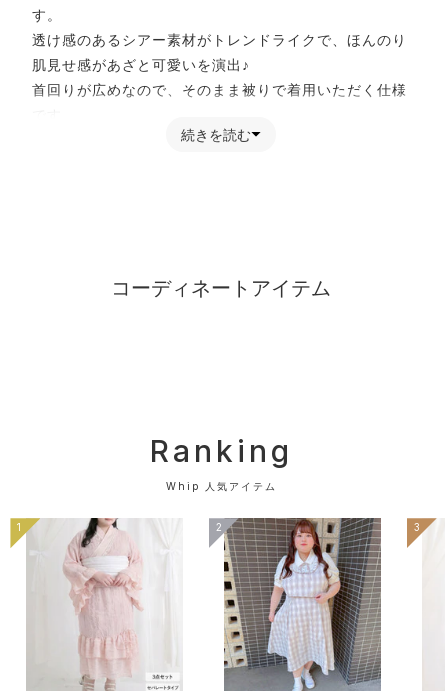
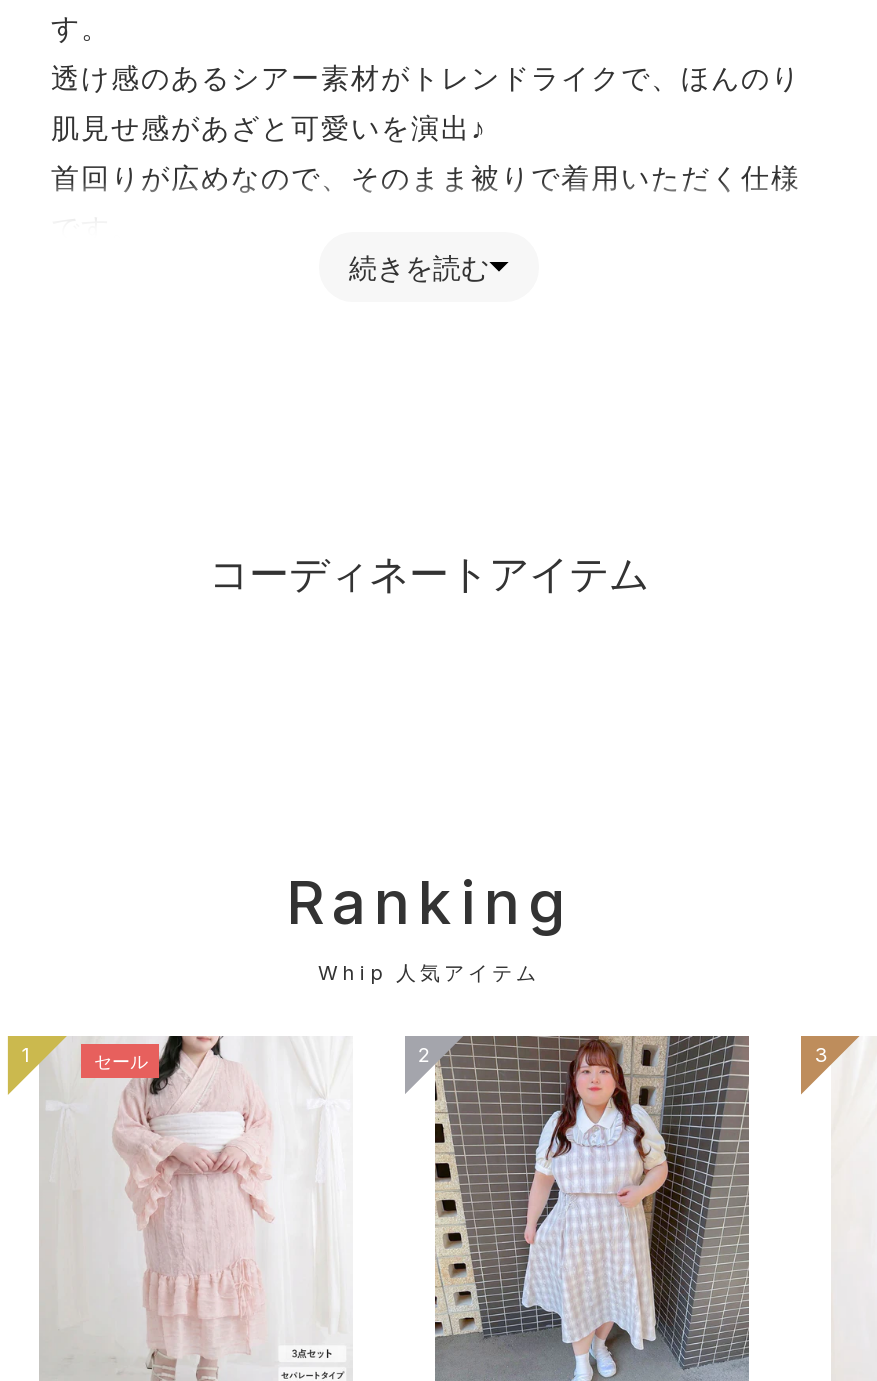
none -> [94,1050,148,1072] セール

